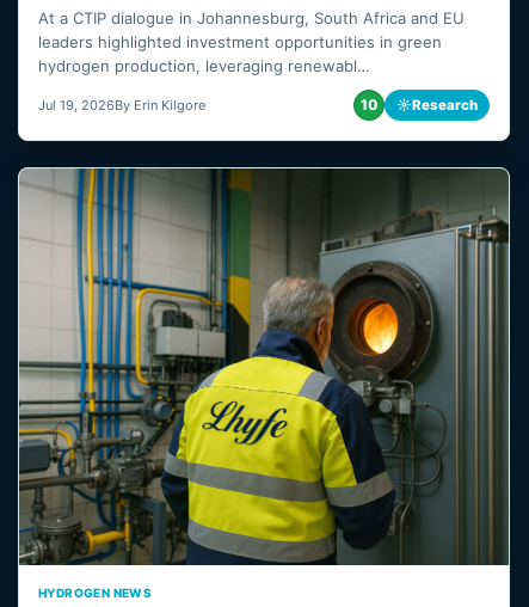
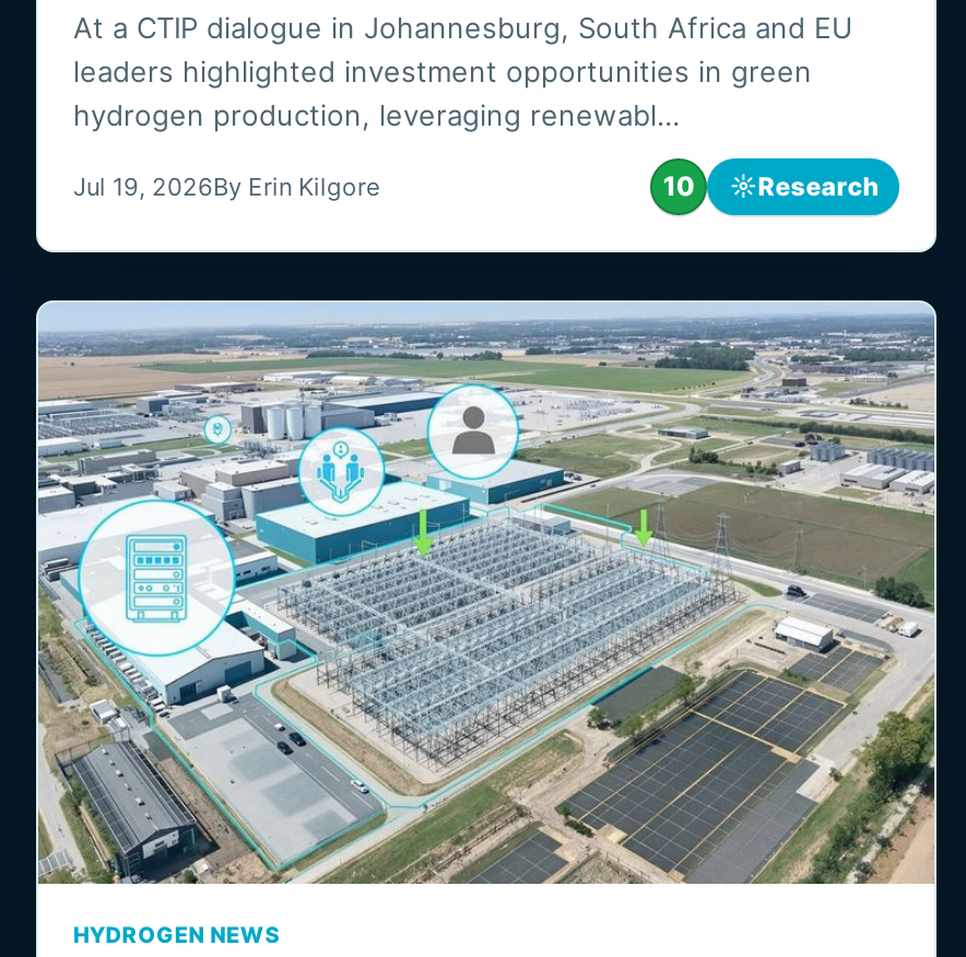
[18,167,510,566] [image] -> [36,300,936,886] [image]

